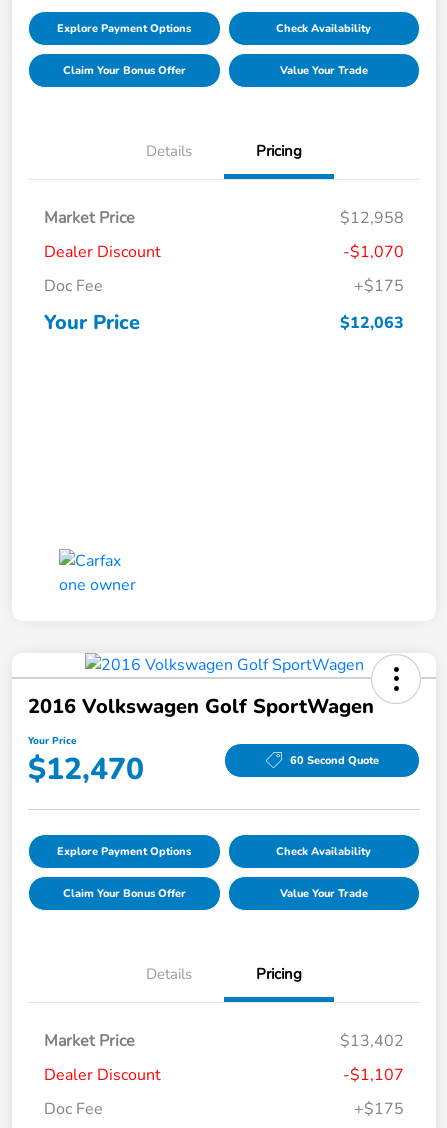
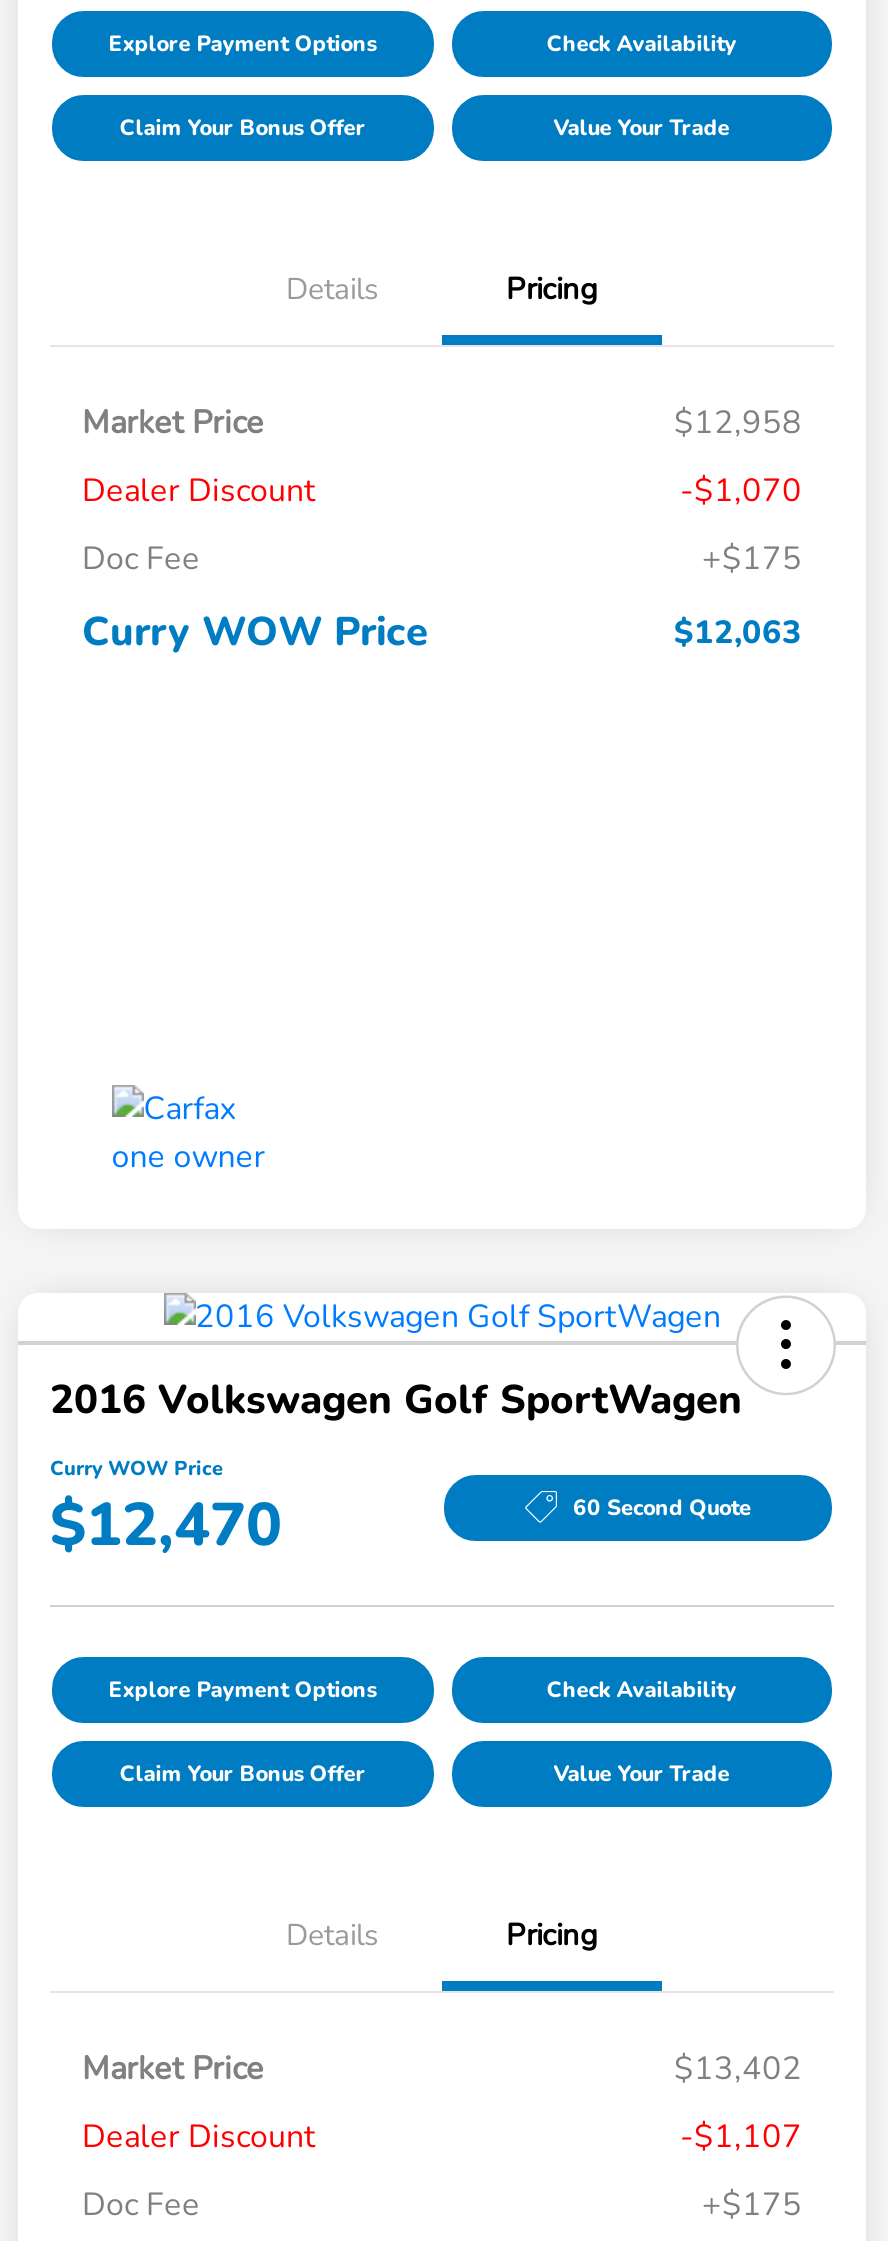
[44,309,140,336] Your Price -> [82,605,428,659] Curry WOW Price
[28,734,76,748] Your Price -> [50,1455,222,1483] Curry WOW Price

